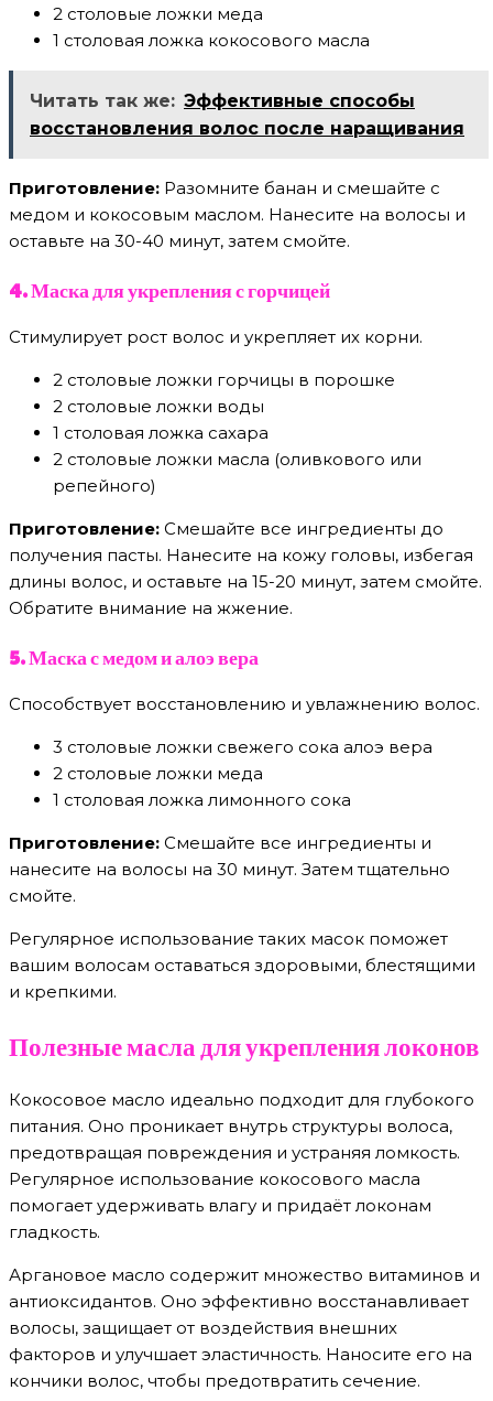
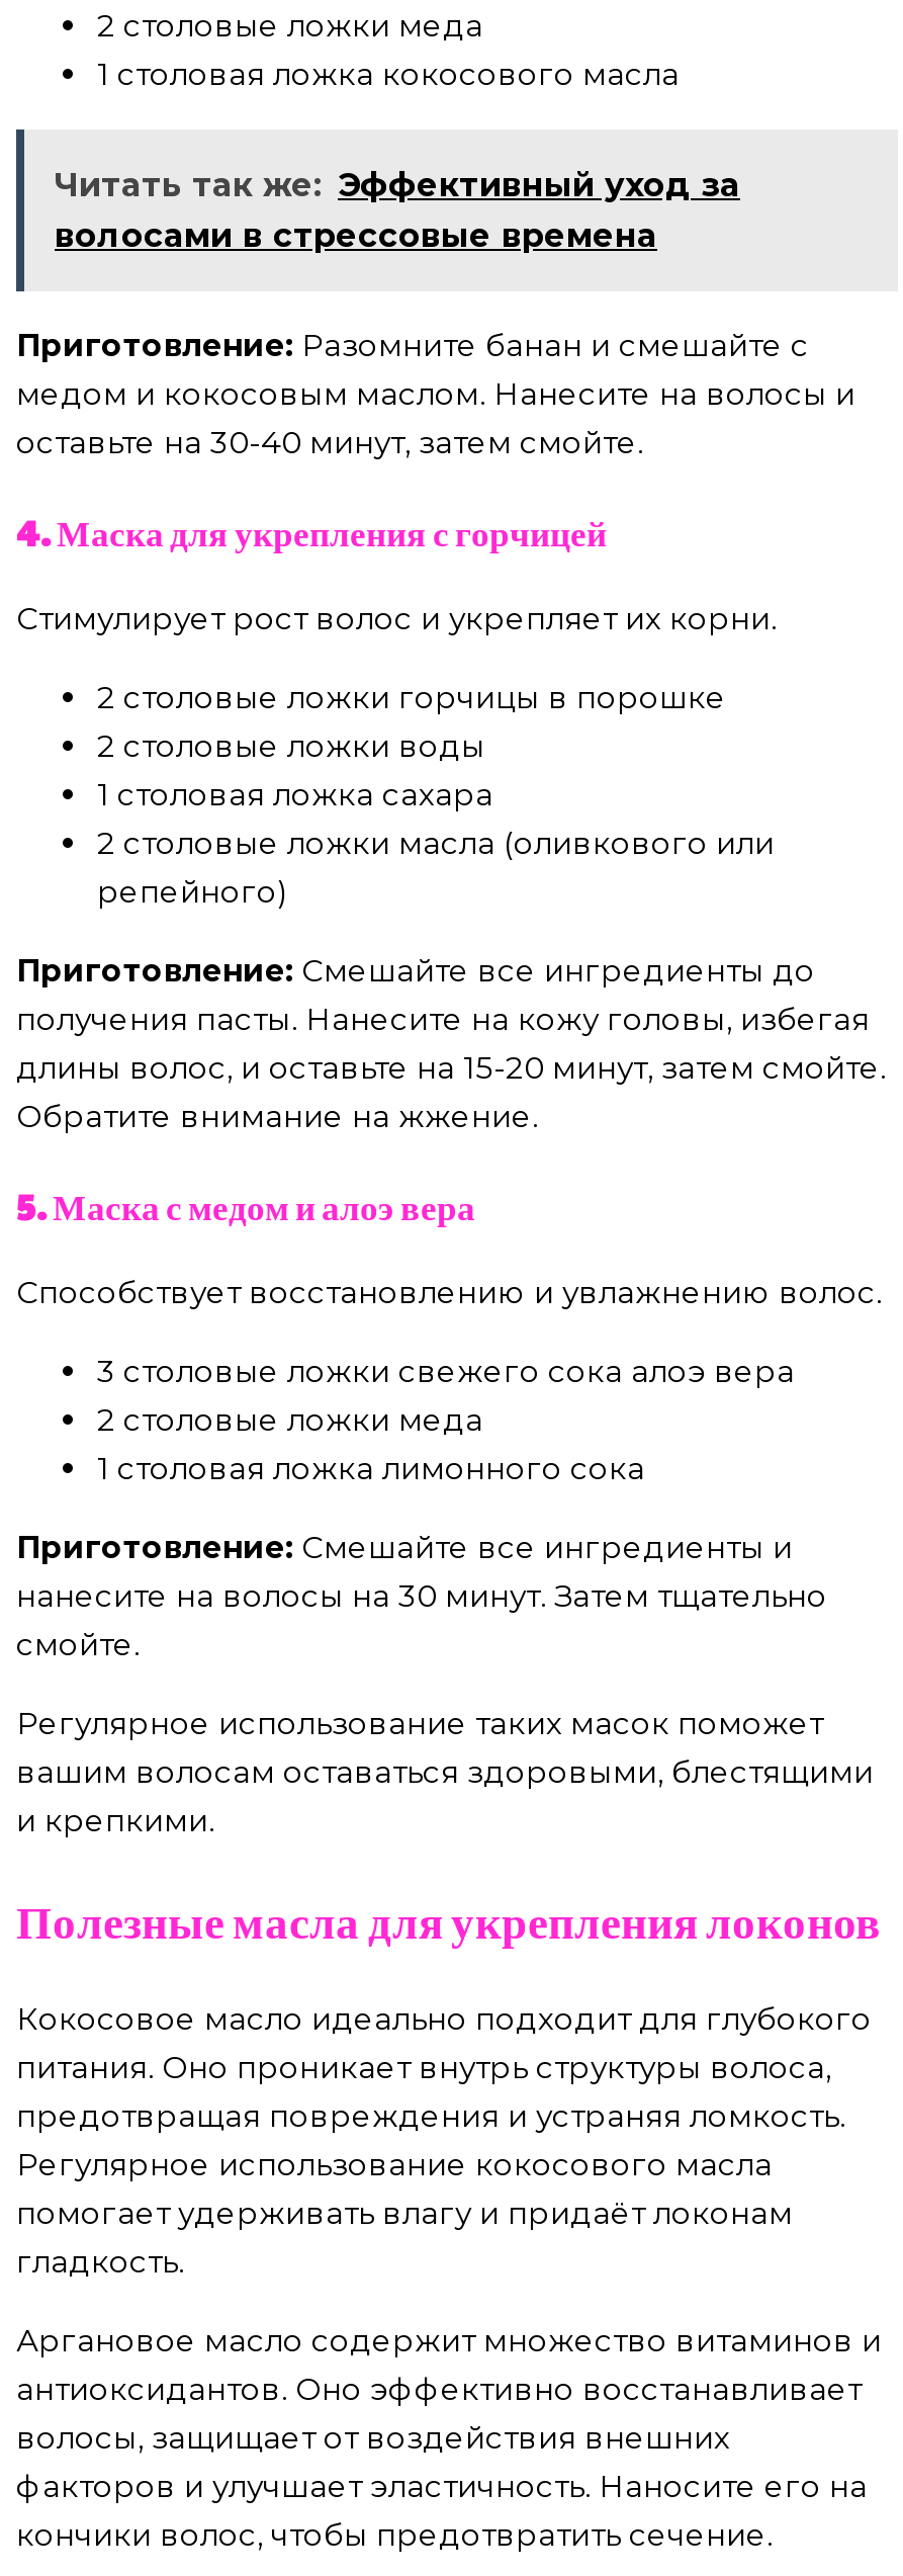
[30,90,464,139] Читать так же: Эффективные способы | восстановления волос после наращивания -> [55,166,740,255] Читать так же: Эффективный уход за | волосами в стрессовые времена

